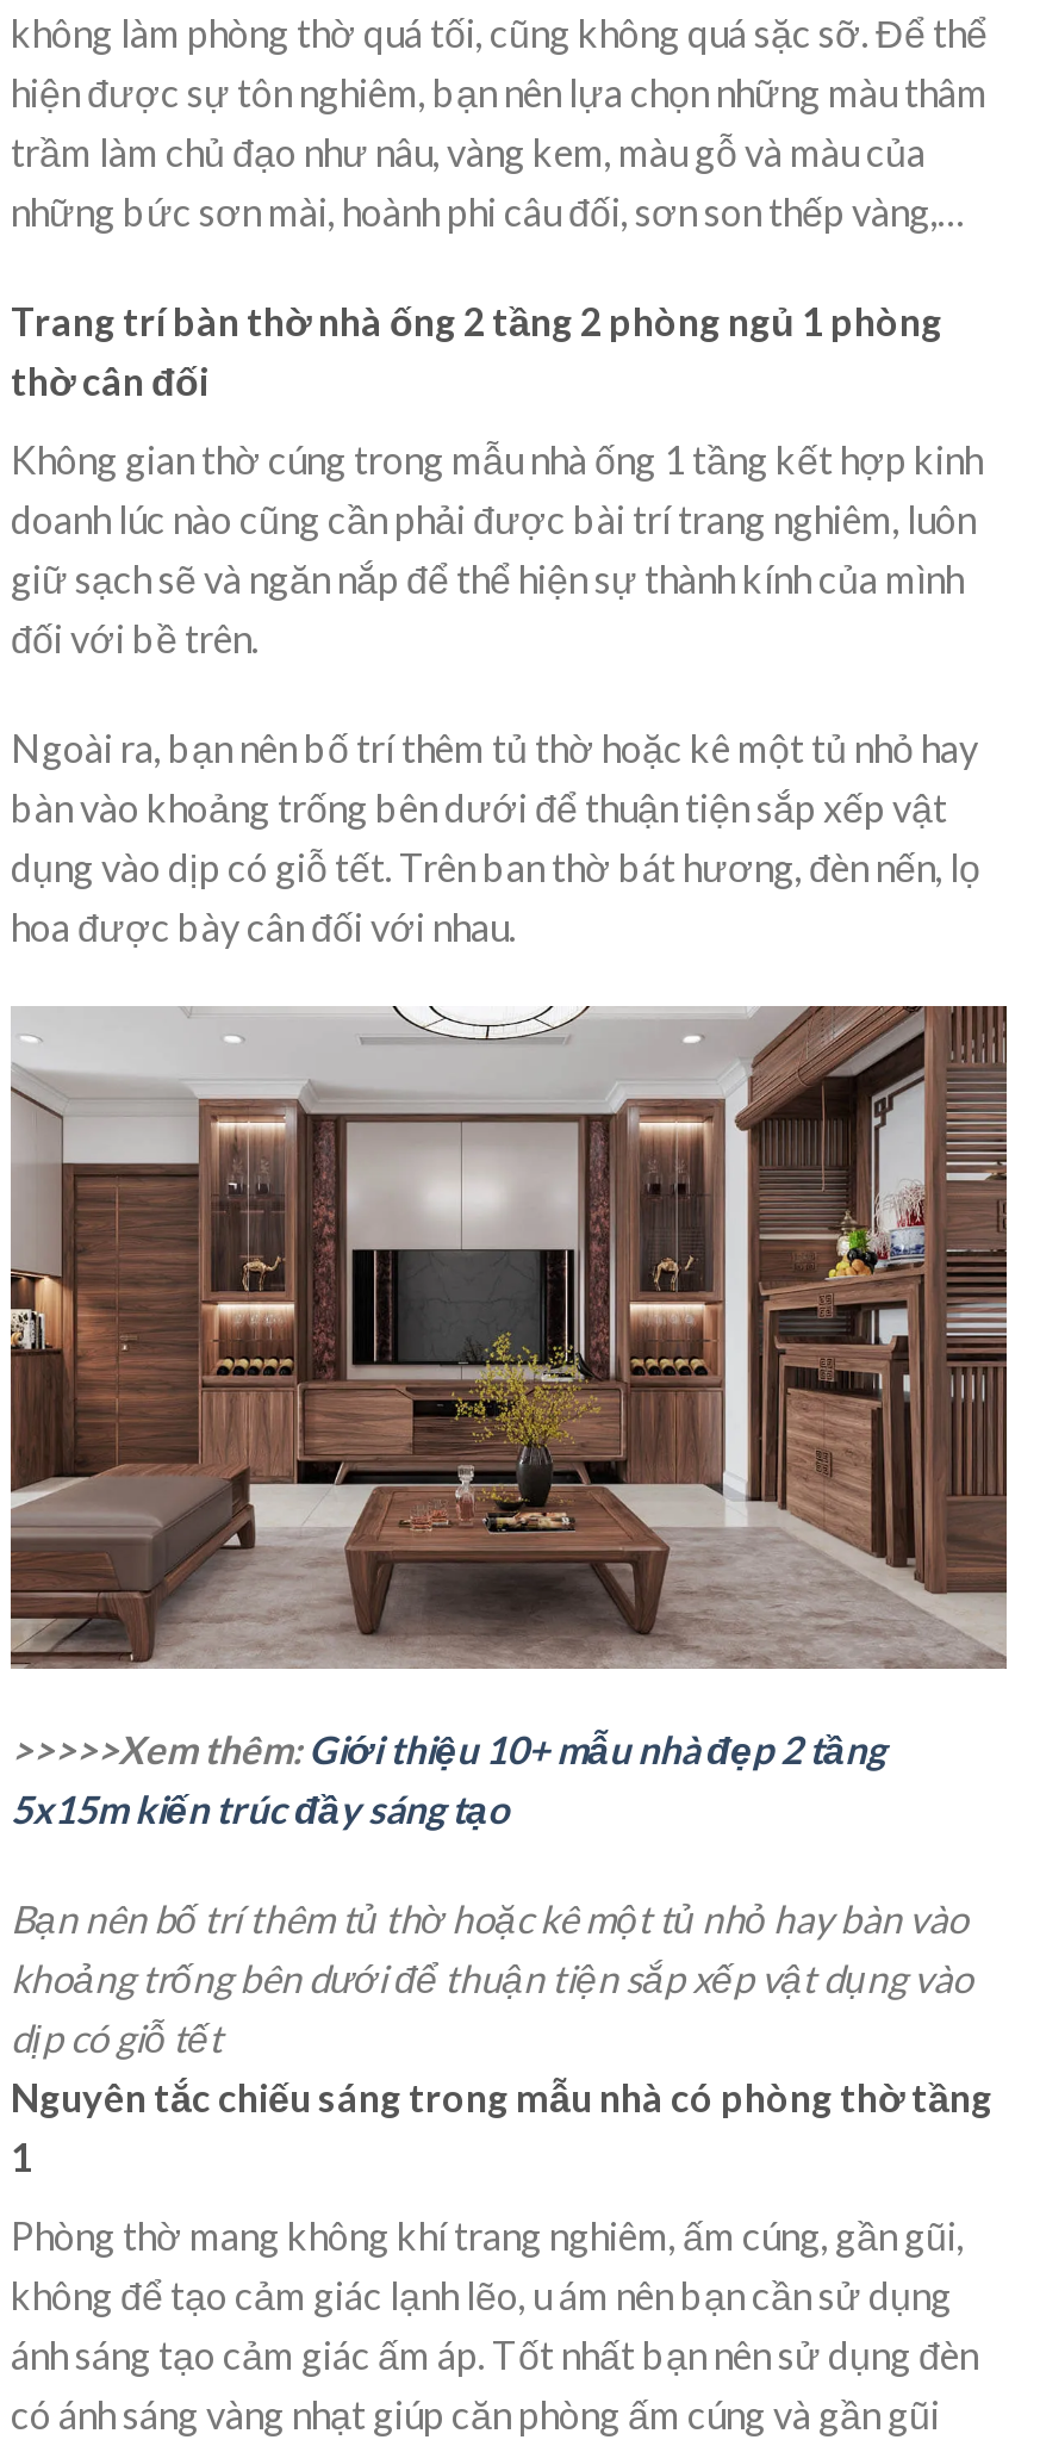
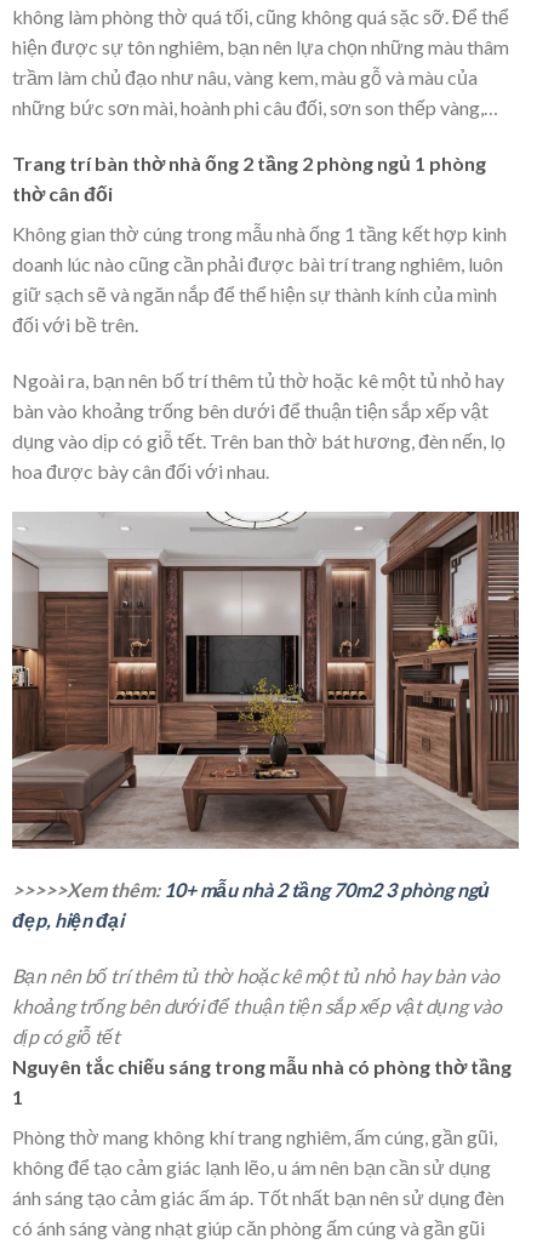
[11,1726,885,1831] >>>>>Xem thêm: Giới thiệu 10+ mẫu nhà đẹp 2 tầng | 5x15m kiến trúc đầy sáng tạo -> [12,878,490,931] >>>>>Xem thêm: 10+ mẫu nhà 2 tầng 70m2 3 phòng ngủ | đẹp, hiện đại

